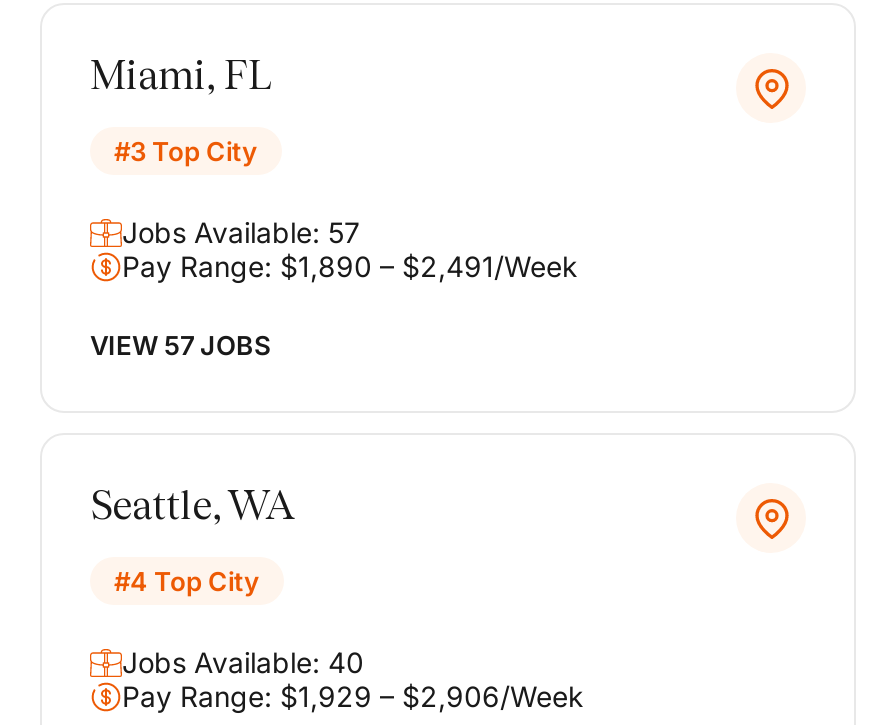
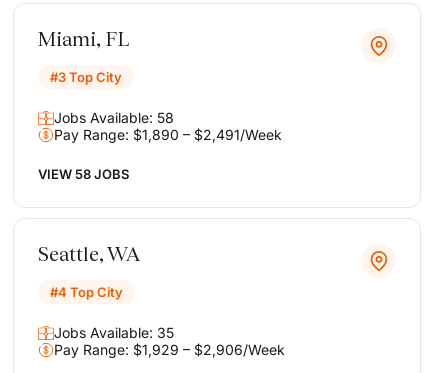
[122,215,360,249] Jobs Available: 57 -> [54,109,174,126] Jobs Available: 58
[90,329,270,361] VIEW 57 JOBS -> [38,166,129,182] VIEW 58 JOBS
[122,645,364,679] Jobs Available: 40 -> [54,324,174,341] Jobs Available: 35

